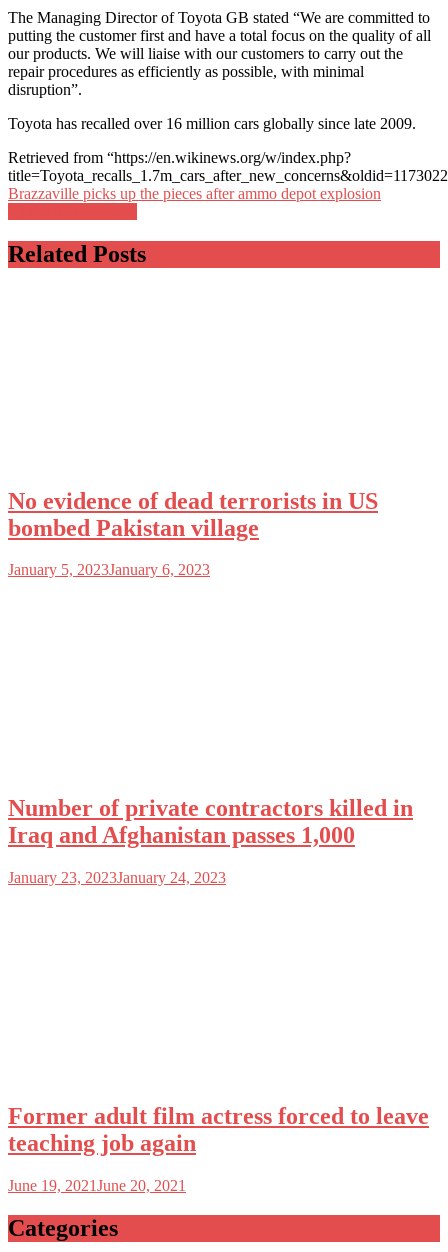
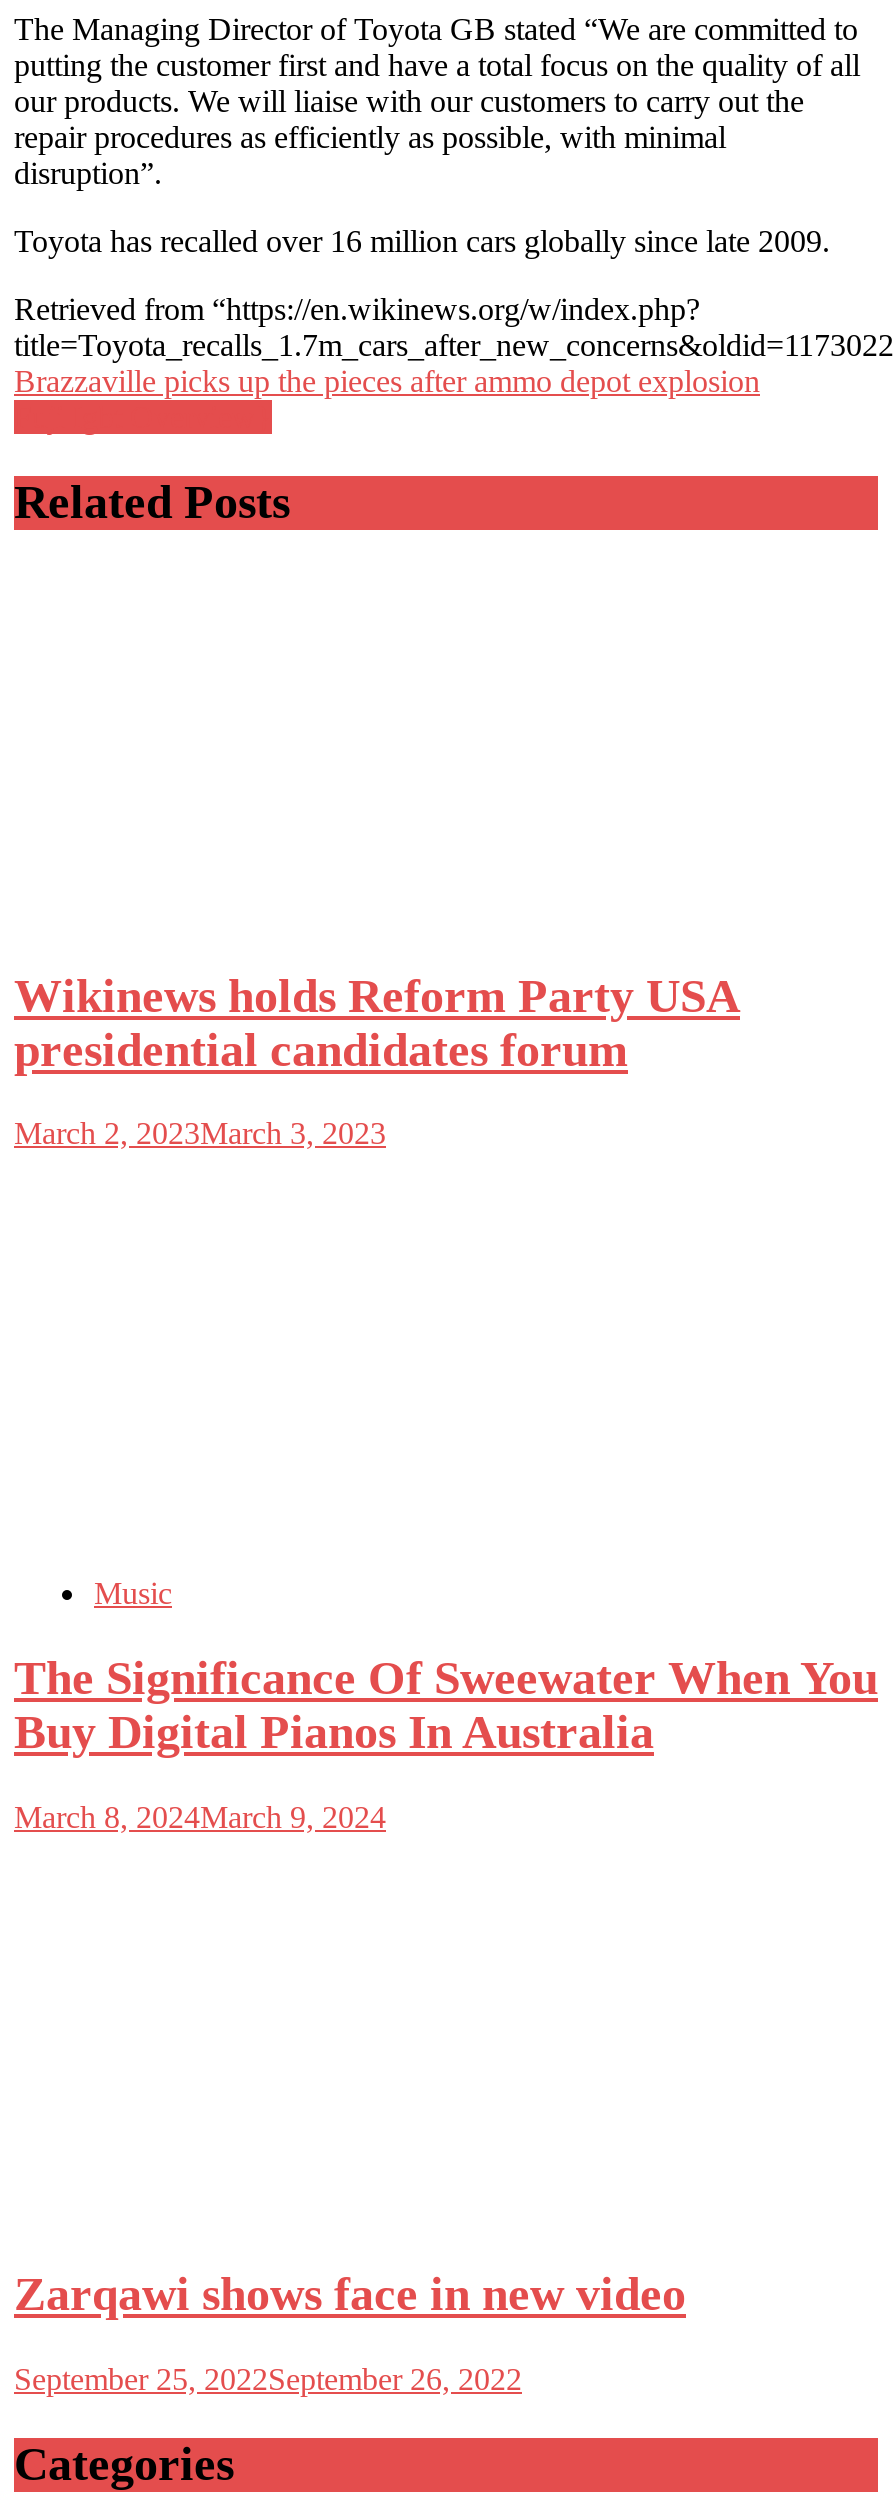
[8,487,378,578] No evidence of dead terrorists in US | bombed Pakistan village | January 5, 2023January 6, 2023 -> [14,969,740,1151] Wikinews holds Reform Party USA | presidential candidates forum | March 2, 2023March 3, 2023
[8,795,413,886] Number of private contractors killed in | Iraq and Afghanistan passes 1,000 | January 23, 2023January 24, 2023 -> [14,1577,878,1834] Music | The Significance Of Sweewater When You | Buy Digital Pianos In Australia | March 8, 2024March 9, 2024
[8,1103,429,1194] Former adult film actress forced to leave | teaching job again | June 19, 2021June 20, 2021 -> [14,2268,686,2396] Zarqawi shows face in new video | September 25, 2022September 26, 2022

